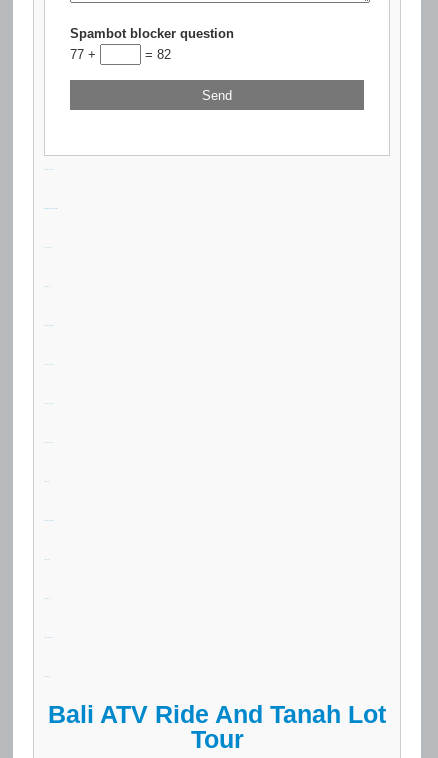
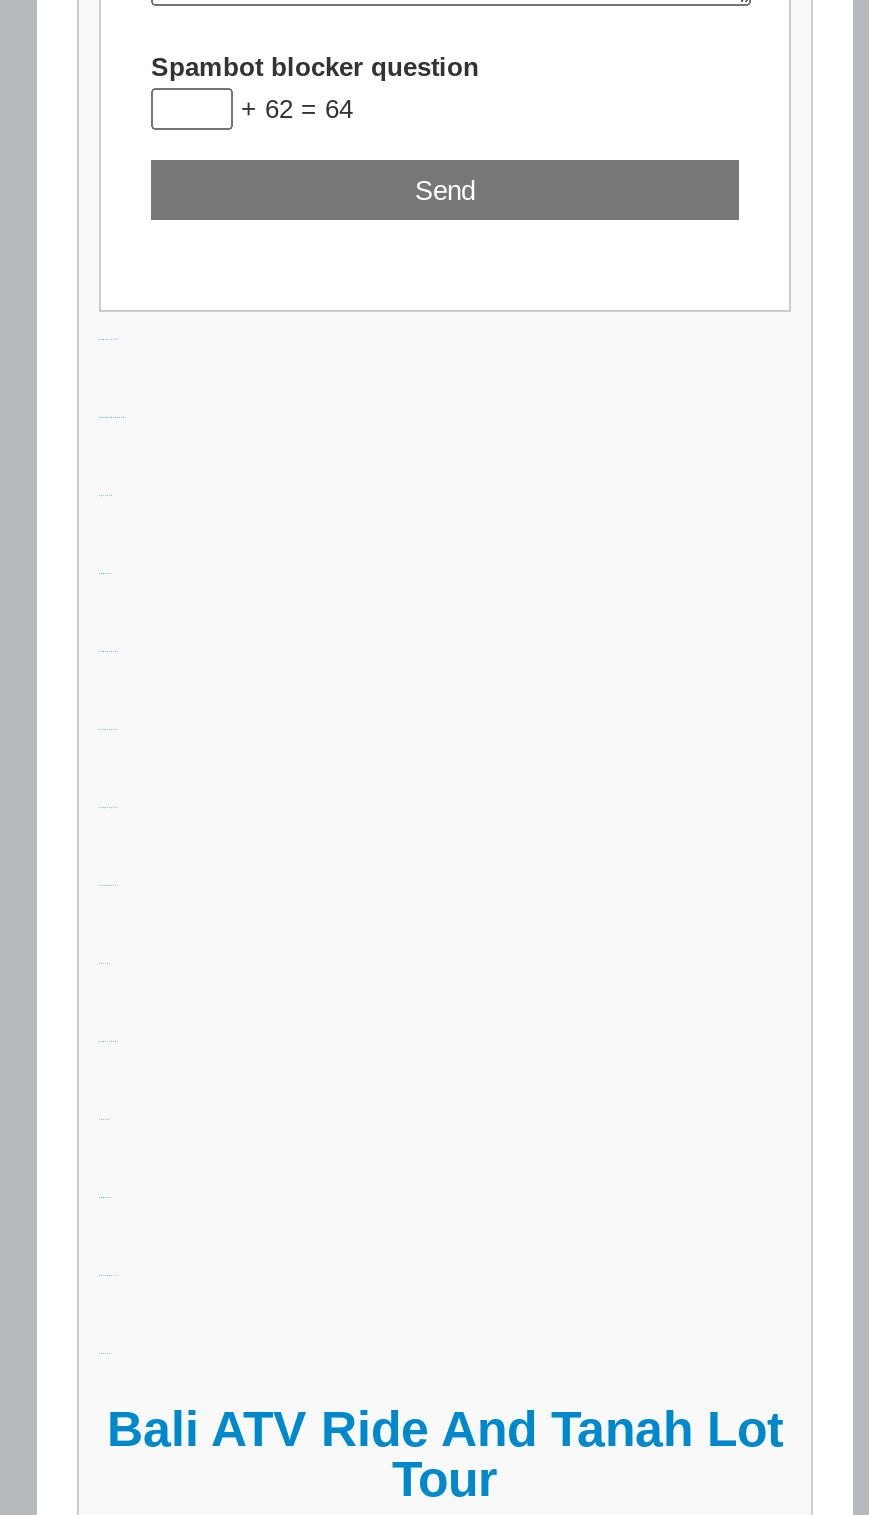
[70,47,171,62] 77 + | = 82 -> [233,94,353,124] + 62 = 64

